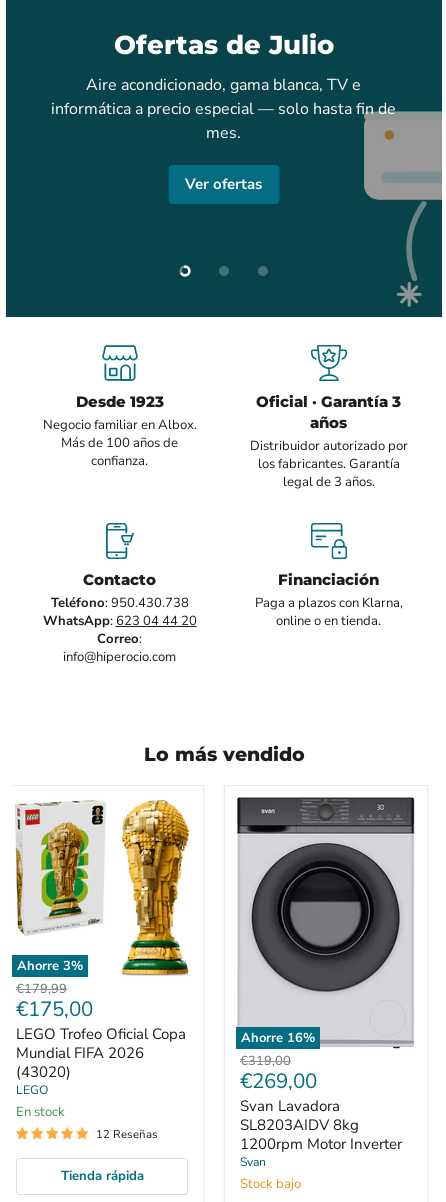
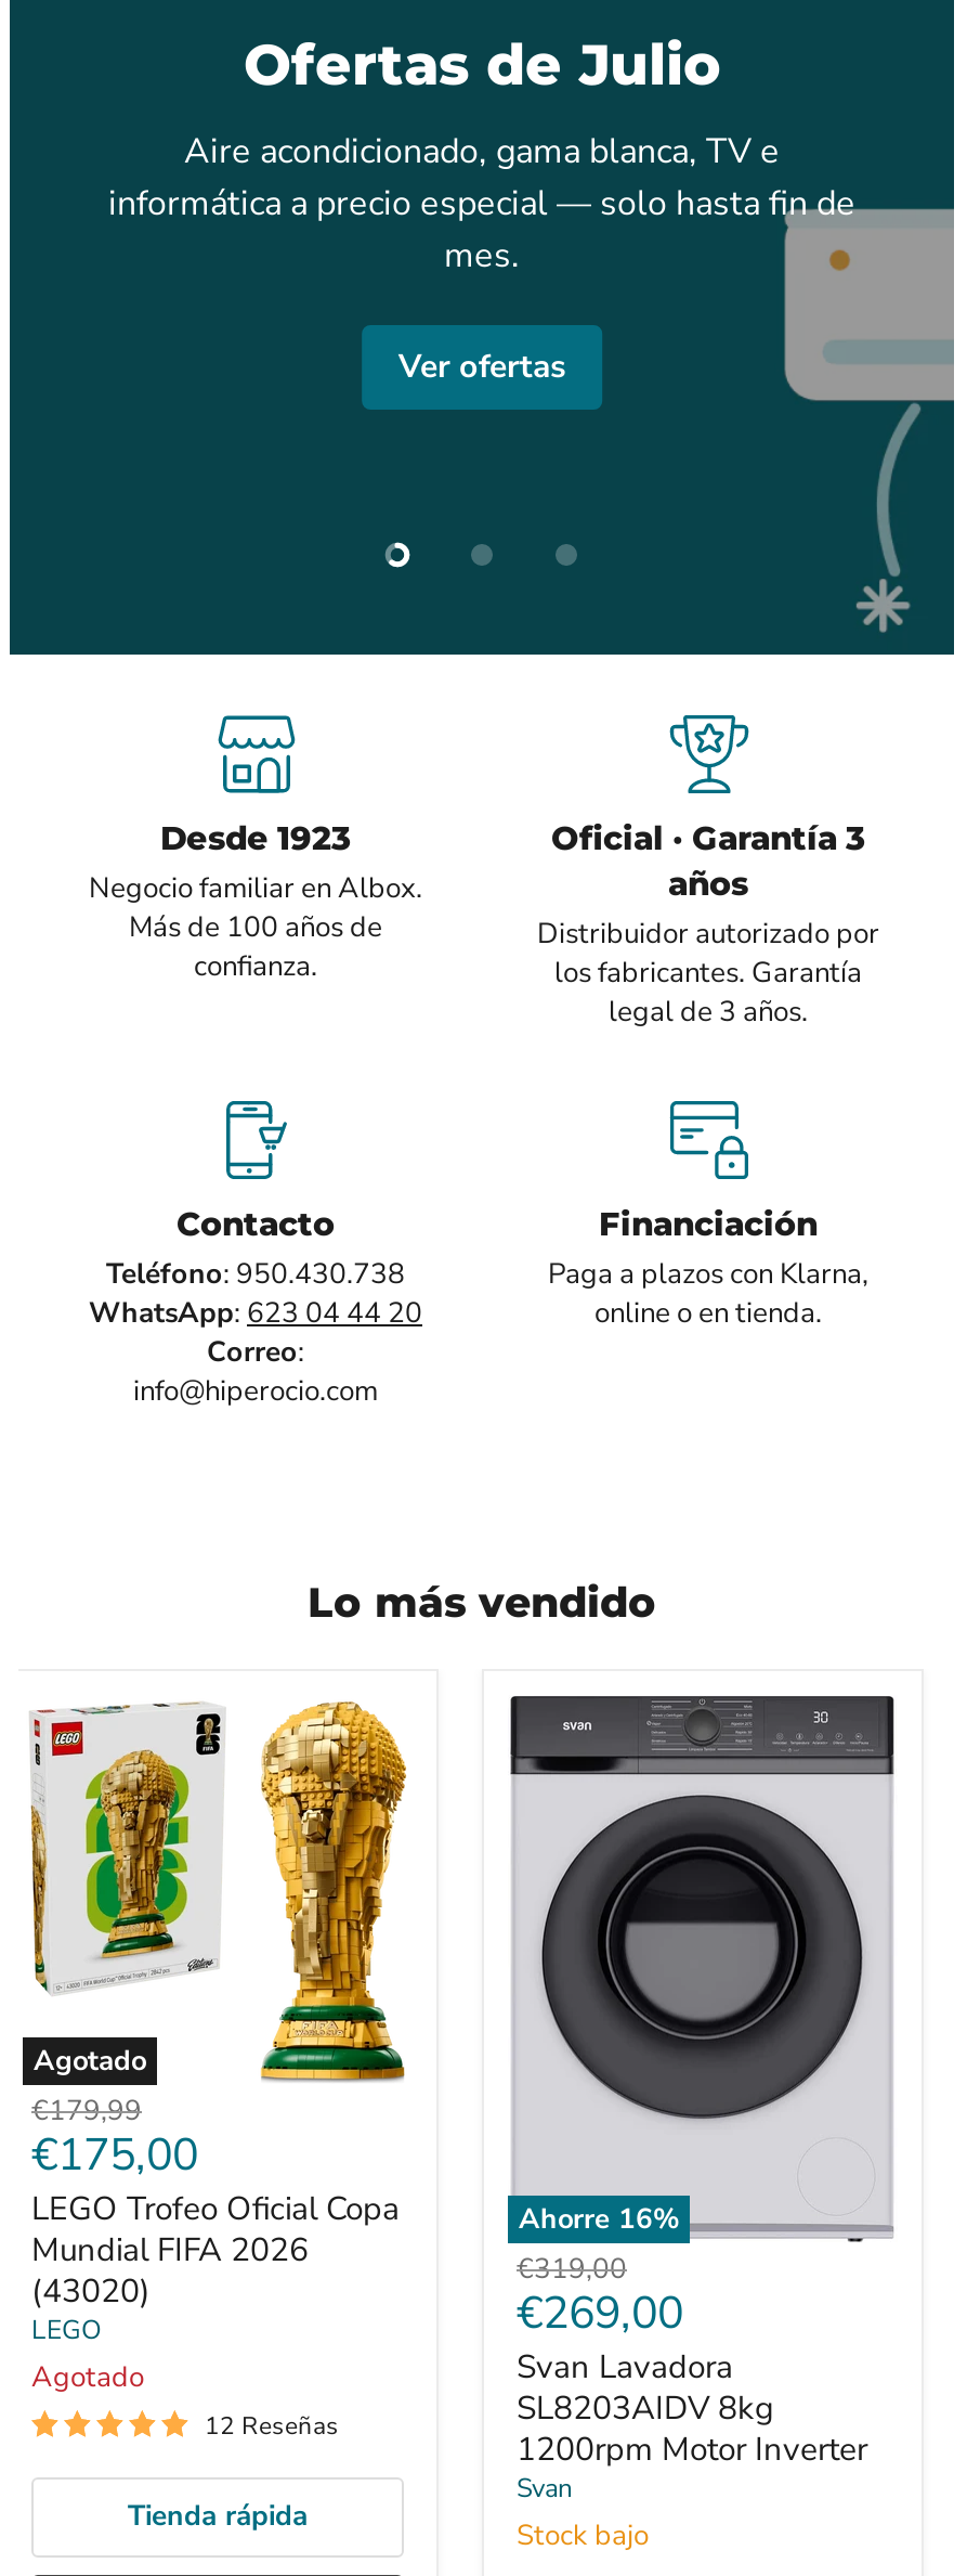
[17,957,83,975] Ahorre 3% -> [34,2042,146,2081] Agotado
[24,1103,65,1121] En stock -> [31,2359,144,2398] Agotado

